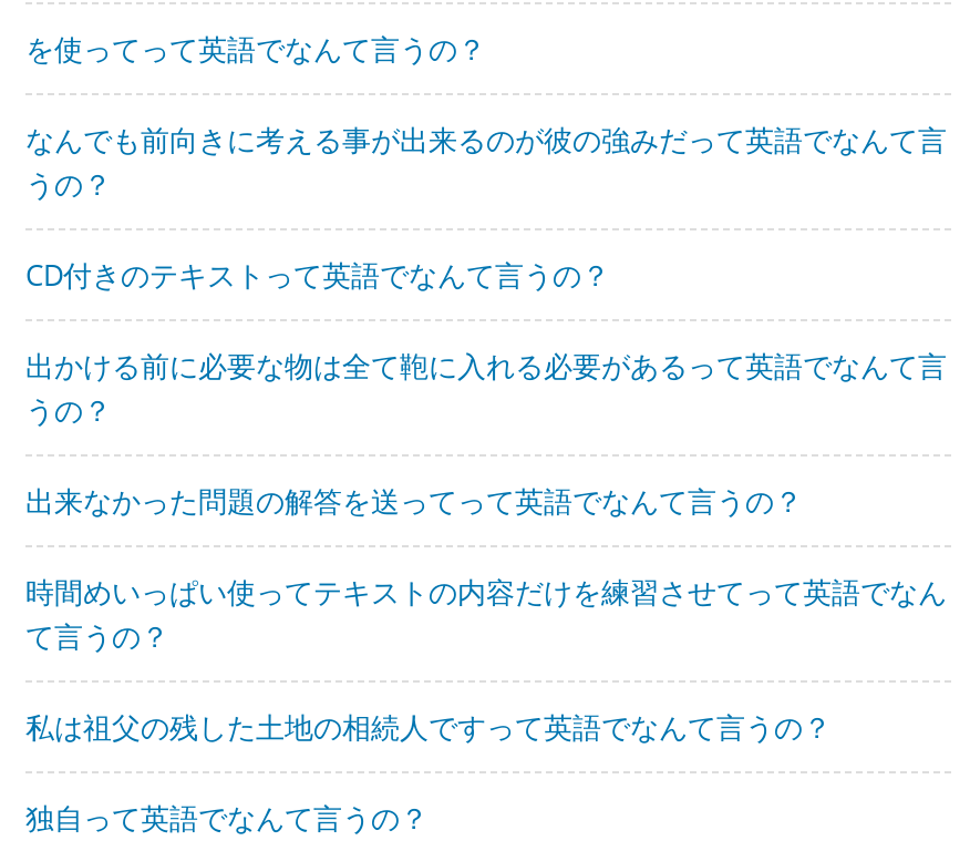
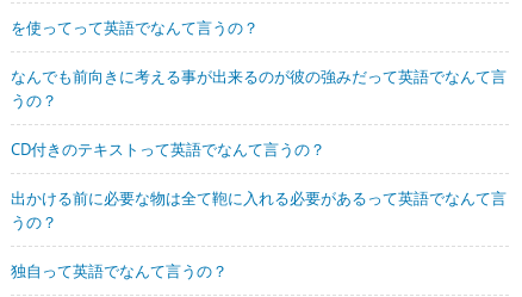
[25,481,947,747] 出来なかった問題の解答を送ってって英語でなんて言うの？ | 時間めいっぱい使ってテキストの内容だけを練習させてって英語でなん | て言うの？ | 私は祖父の残した土地の相続人ですって英語でなんて言うの？ -> none

